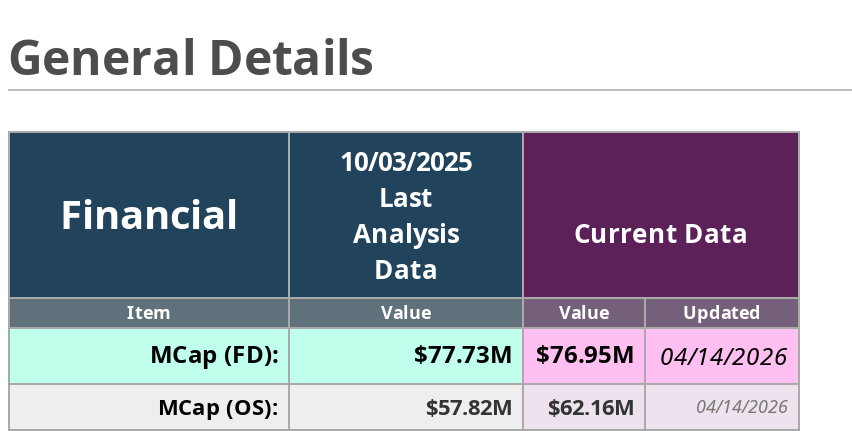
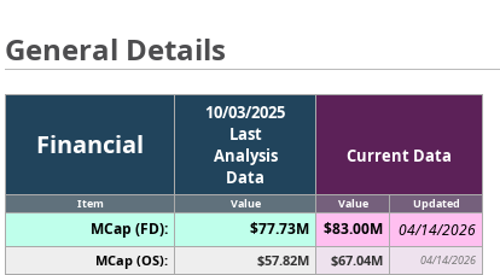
[414,337,788,373] $77.73M $76.95M 04/14/2026 -> [250,218,476,240] $77.73M $83.00M 04/14/2026
[426,391,634,421] $57.82M $62.16M -> [257,251,383,269] $57.82M $67.04M

